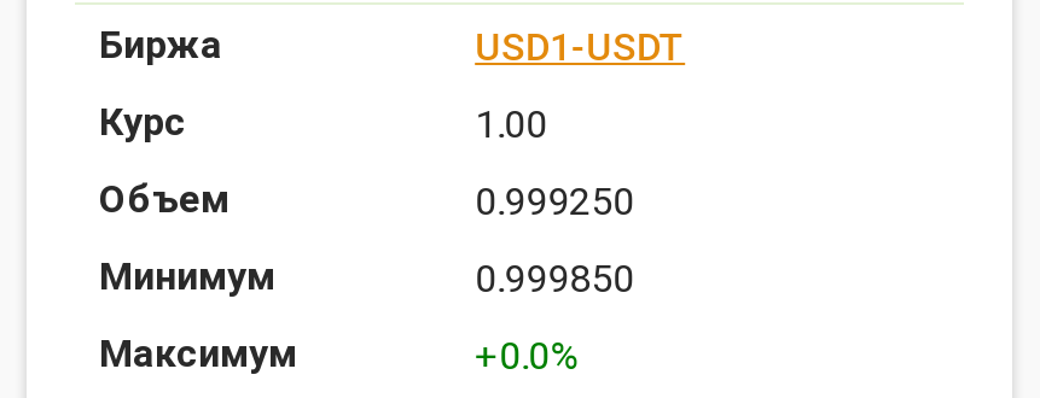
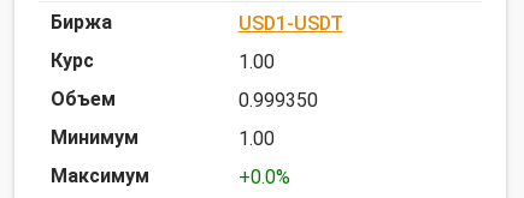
[475,178,634,224] 0.999250 -> [238,89,318,112] 0.999350
[475,256,634,302] 0.999850 -> [238,127,274,150] 1.00

